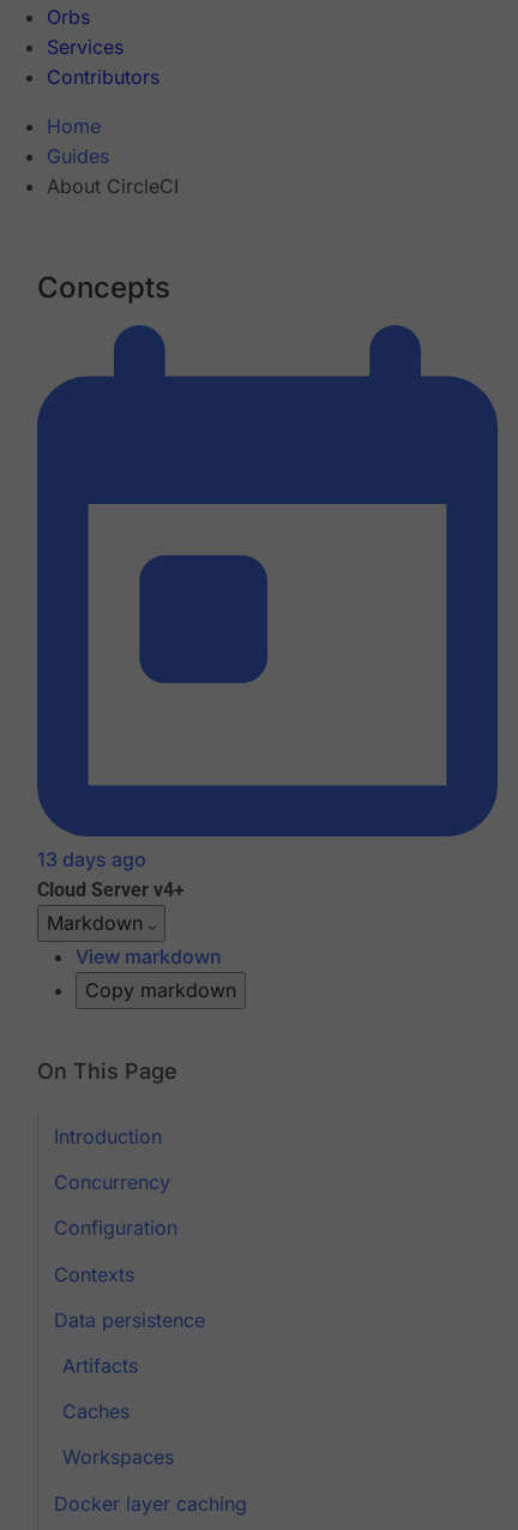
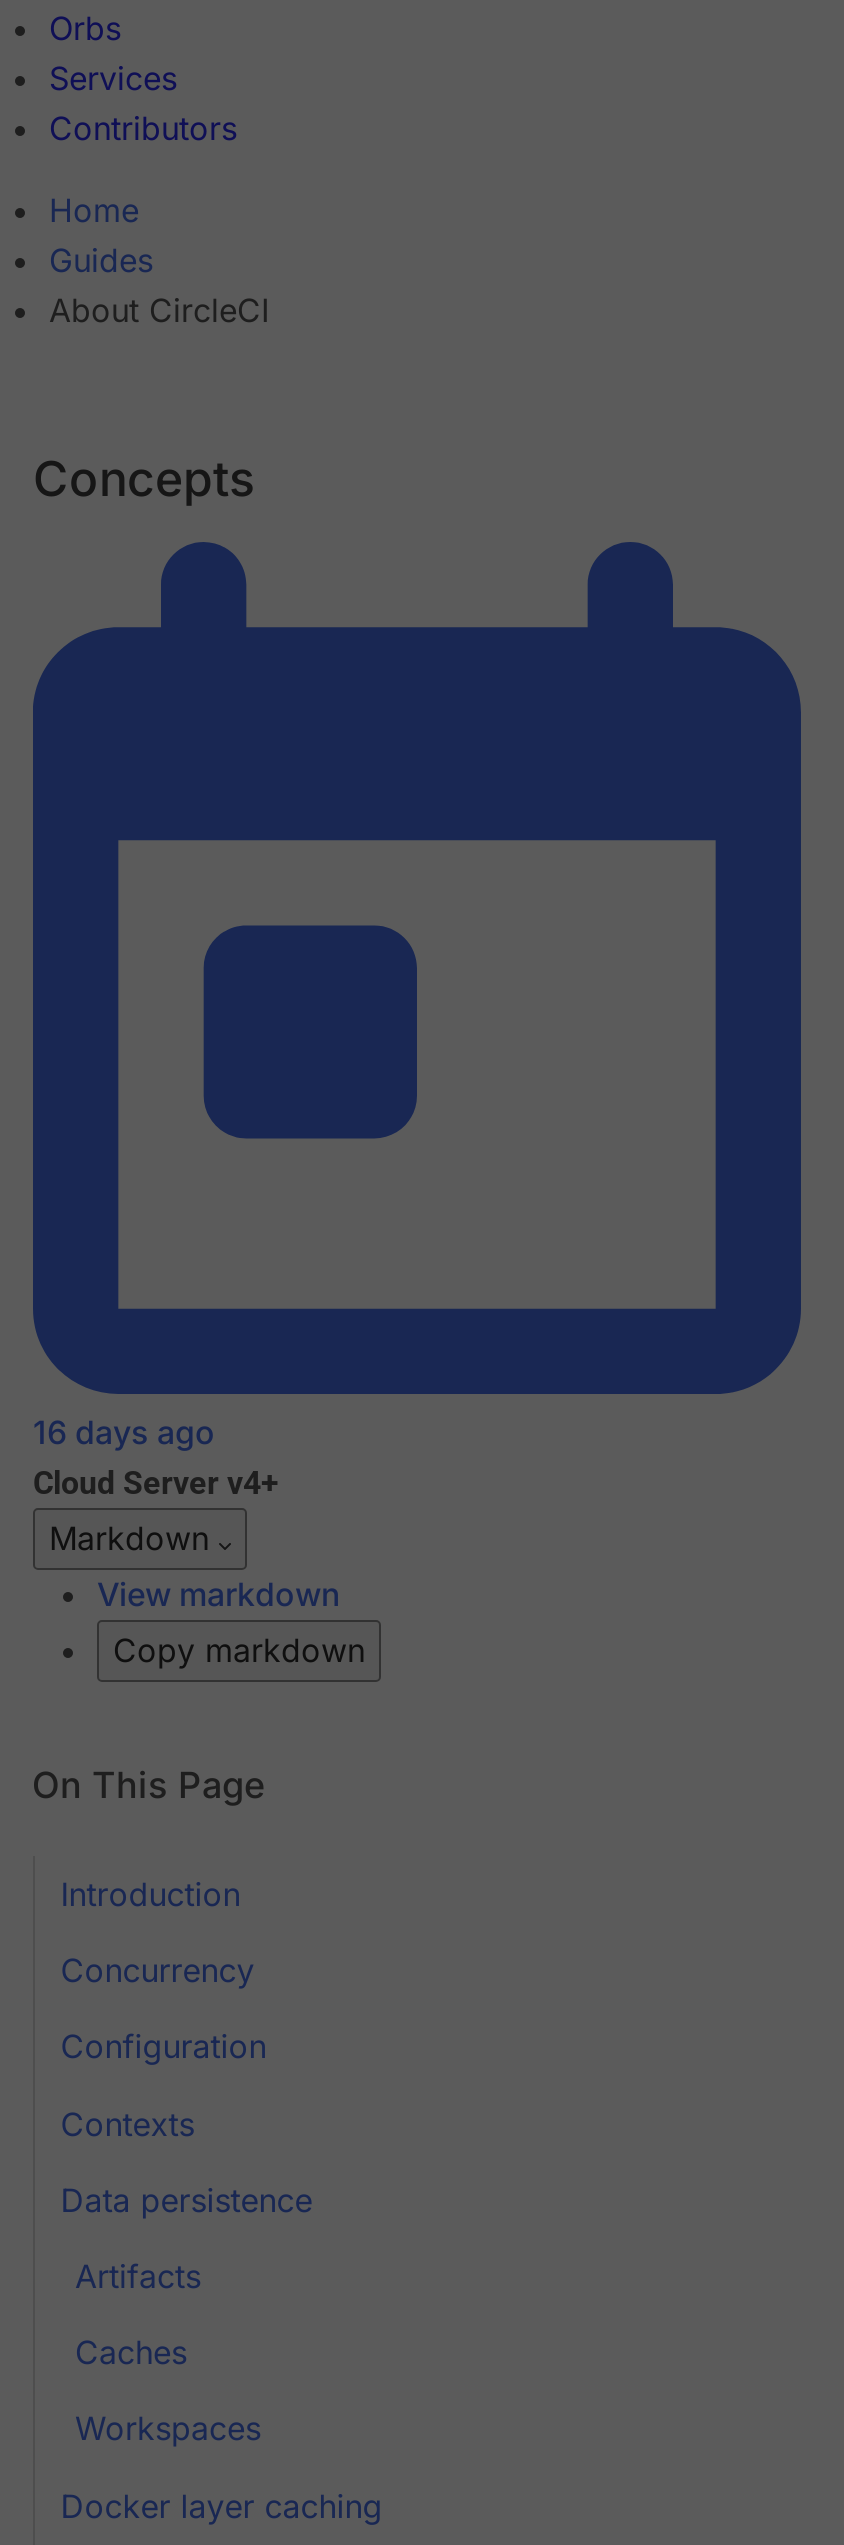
[37,848,146,872] 13 days ago -> [33,1413,215,1453] 16 days ago

